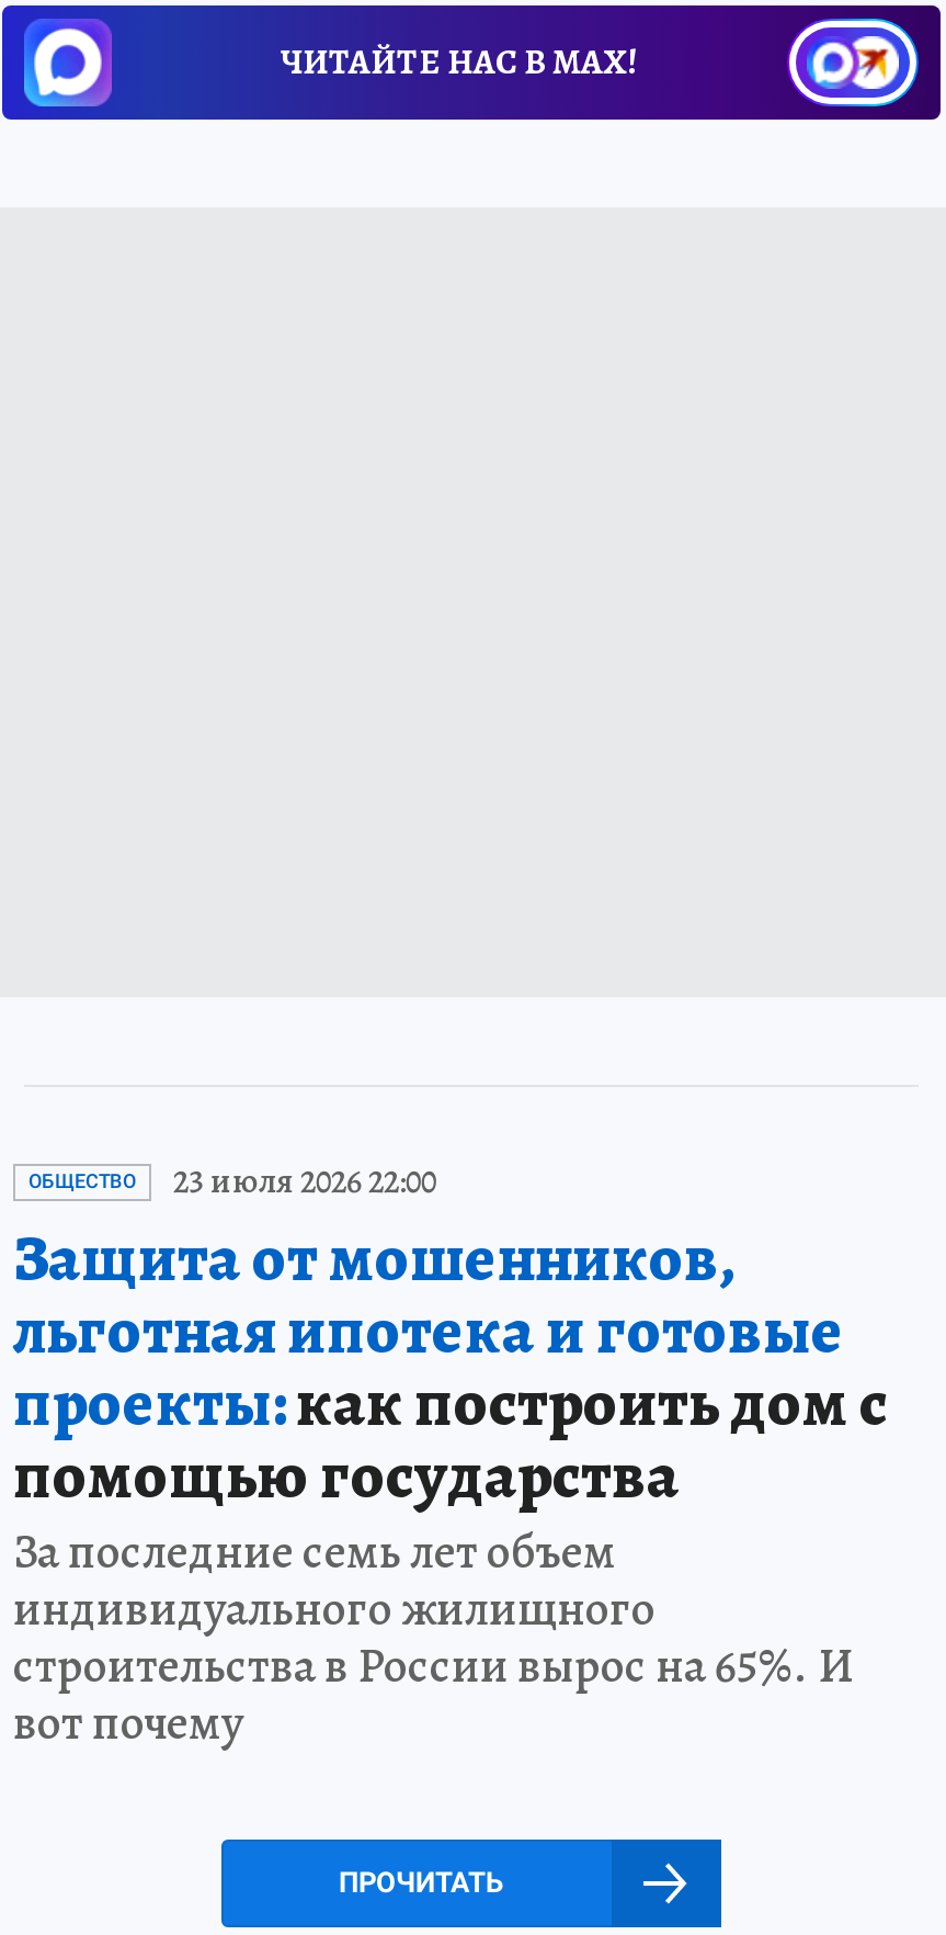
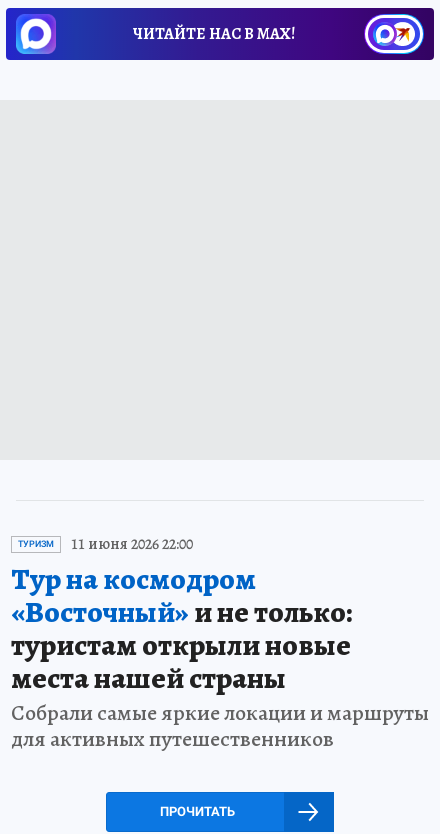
[13,1158,888,1757] ОБЩЕСТВО | 23 июля 2026 22:00 | Защита от мошенников, | льготная ипотека и готовые | проекты:как построить дом с | помощью государства | За последние семь лет объем | индивидуального жилищного | строительства в России вырос на 65%. И | вот почему -> [11,533,429,754] ТУРИЗМ | 11 июня 2026 22:00 | Тур на космодром | «Восточный»и не только: | туристам открыли новые | места нашей страны | Собрали самые яркие локации и маршруты | для активных путешественников

